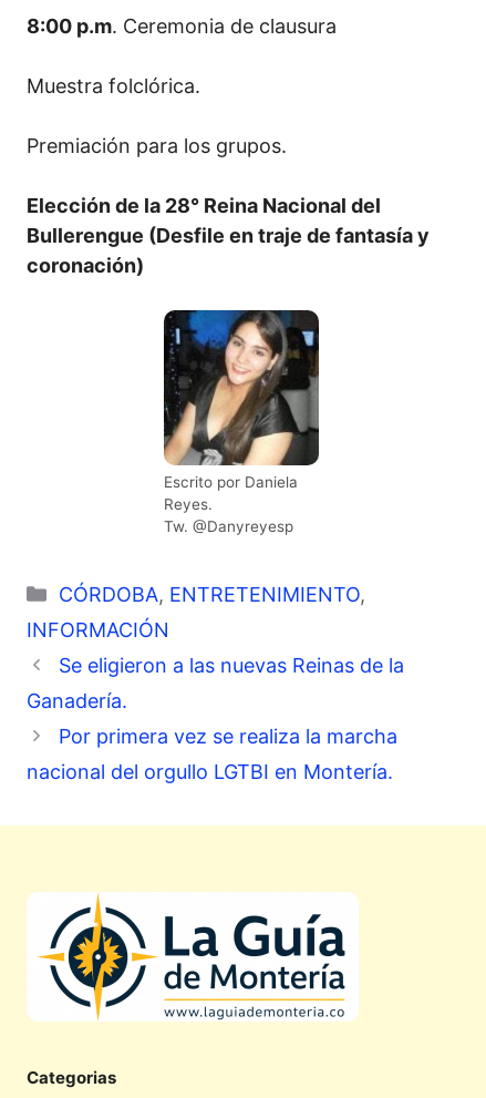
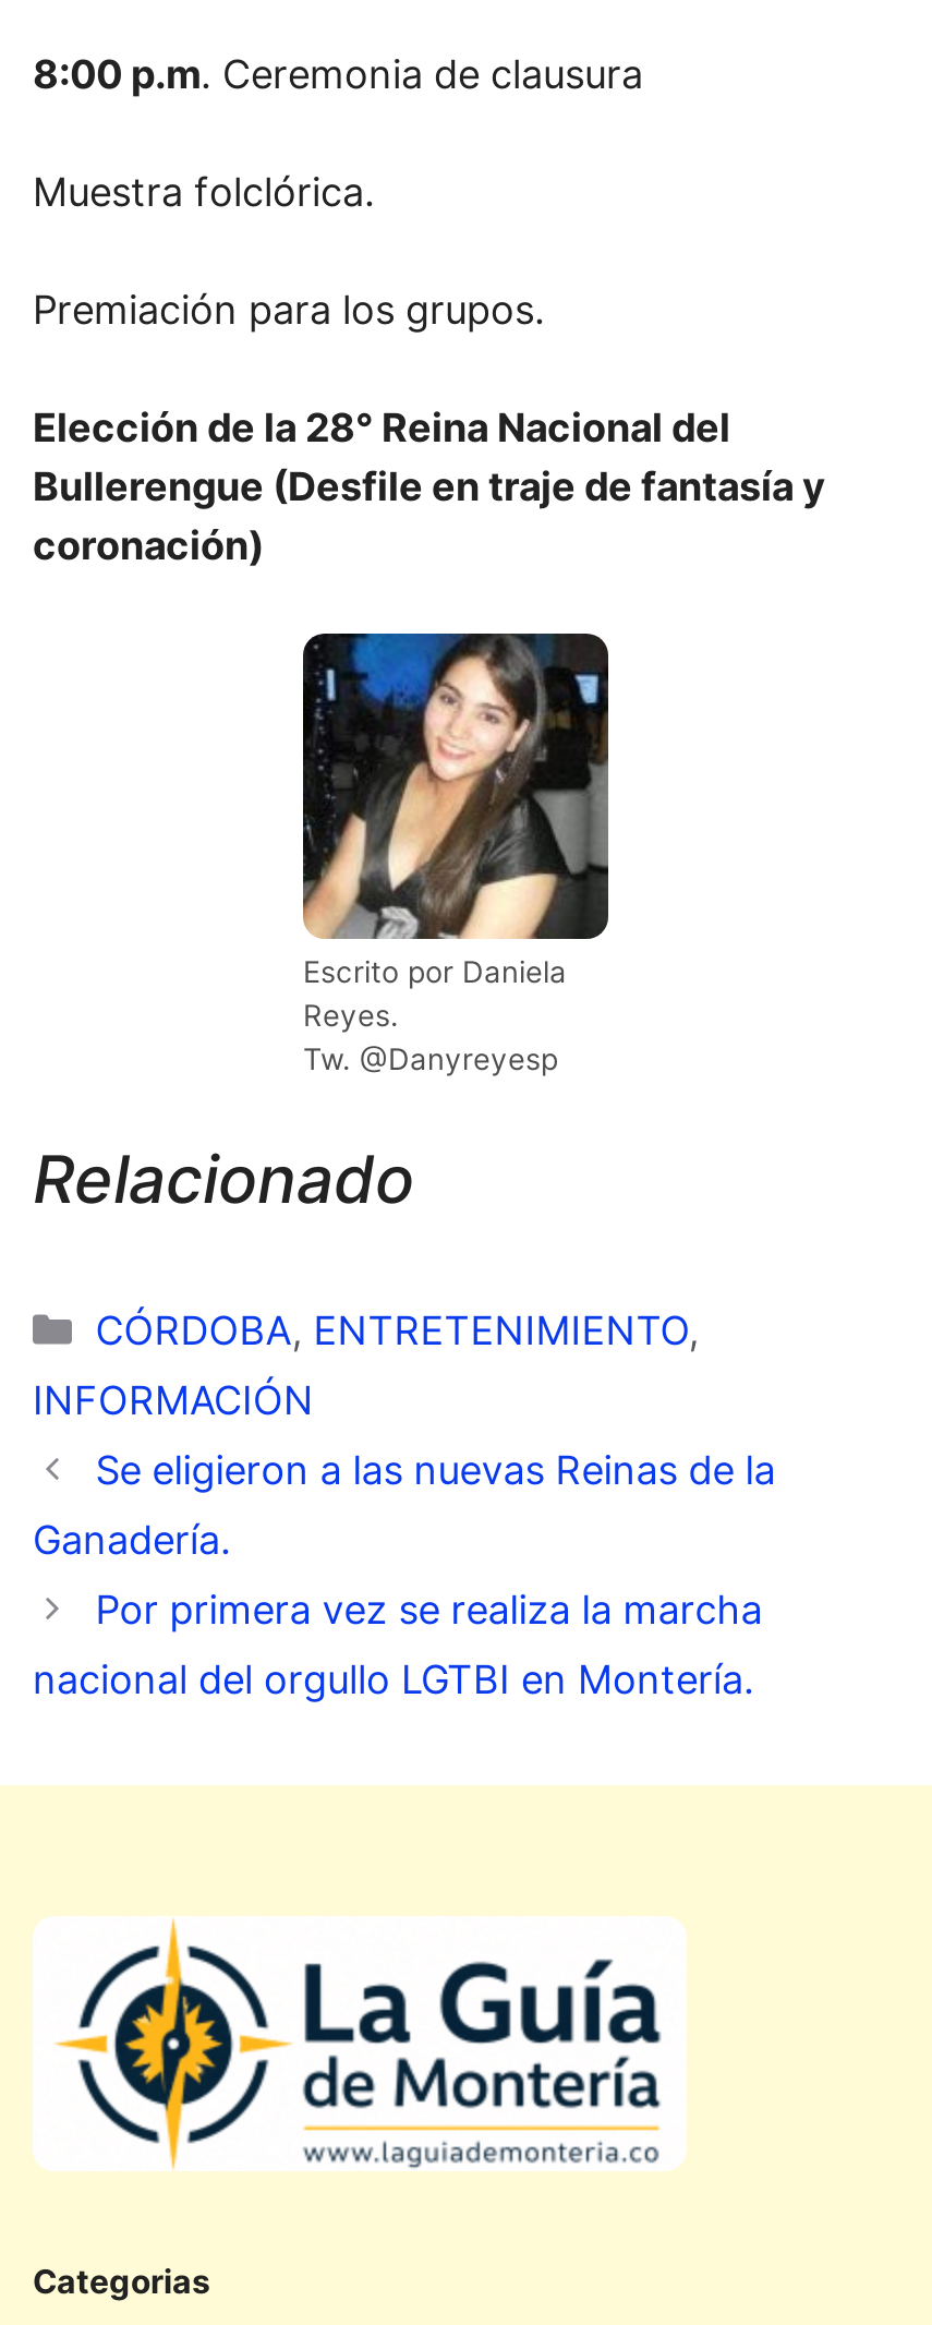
none -> [33,1139,414,1217] Relacionado

